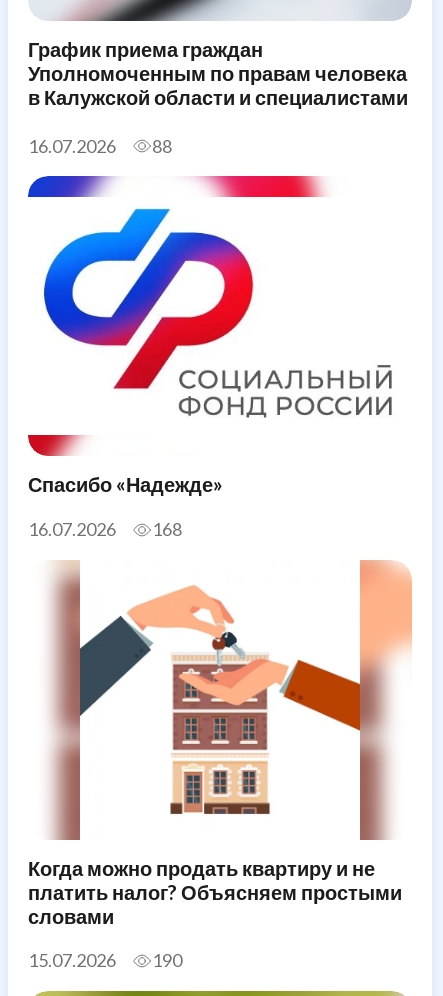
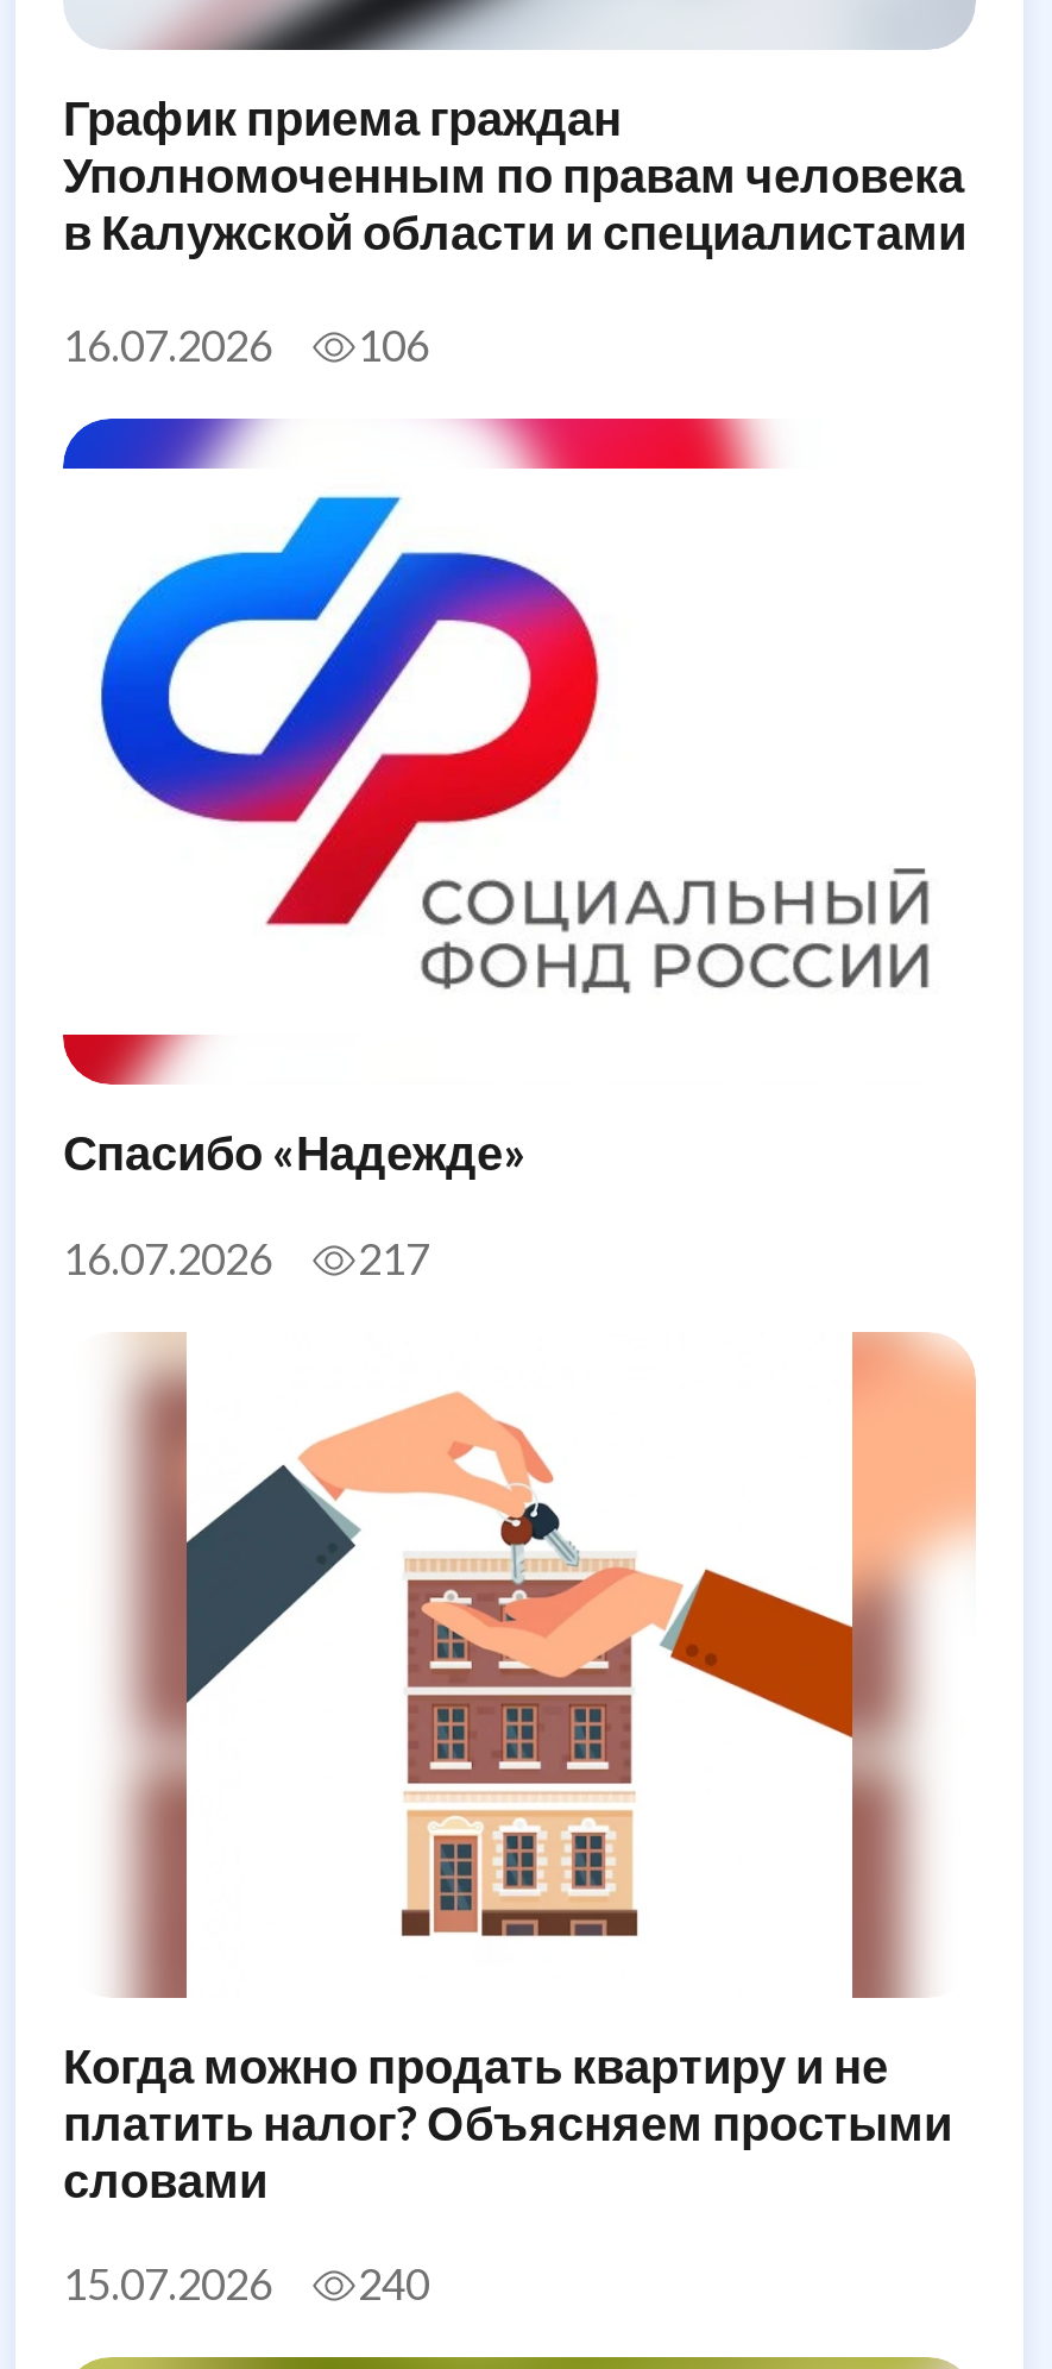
[28,135,172,157] 16.07.2026 88 -> [63,320,429,372] 16.07.2026 106
[28,518,182,540] 16.07.2026 168 -> [63,1232,429,1284] 16.07.2026 217
[28,949,182,971] 15.07.2026 190 -> [63,2258,429,2311] 15.07.2026 240

